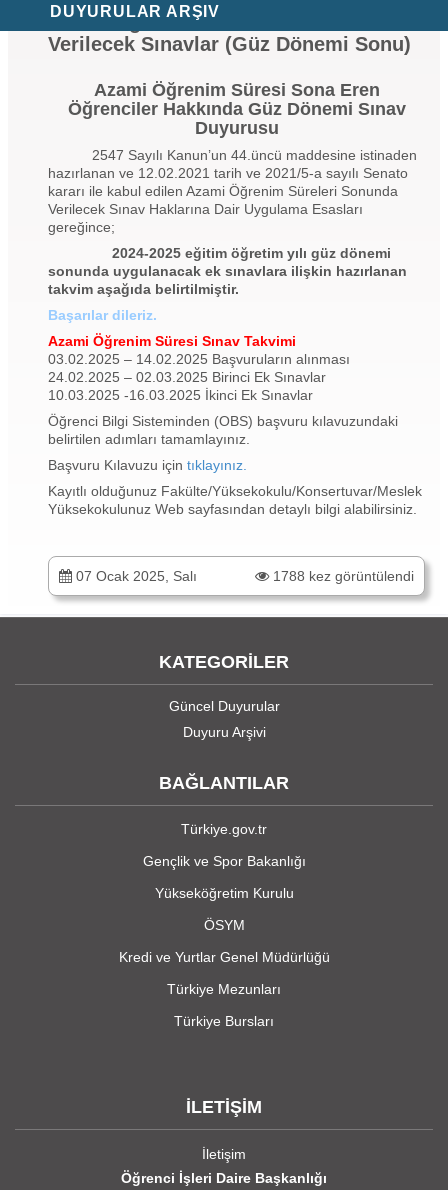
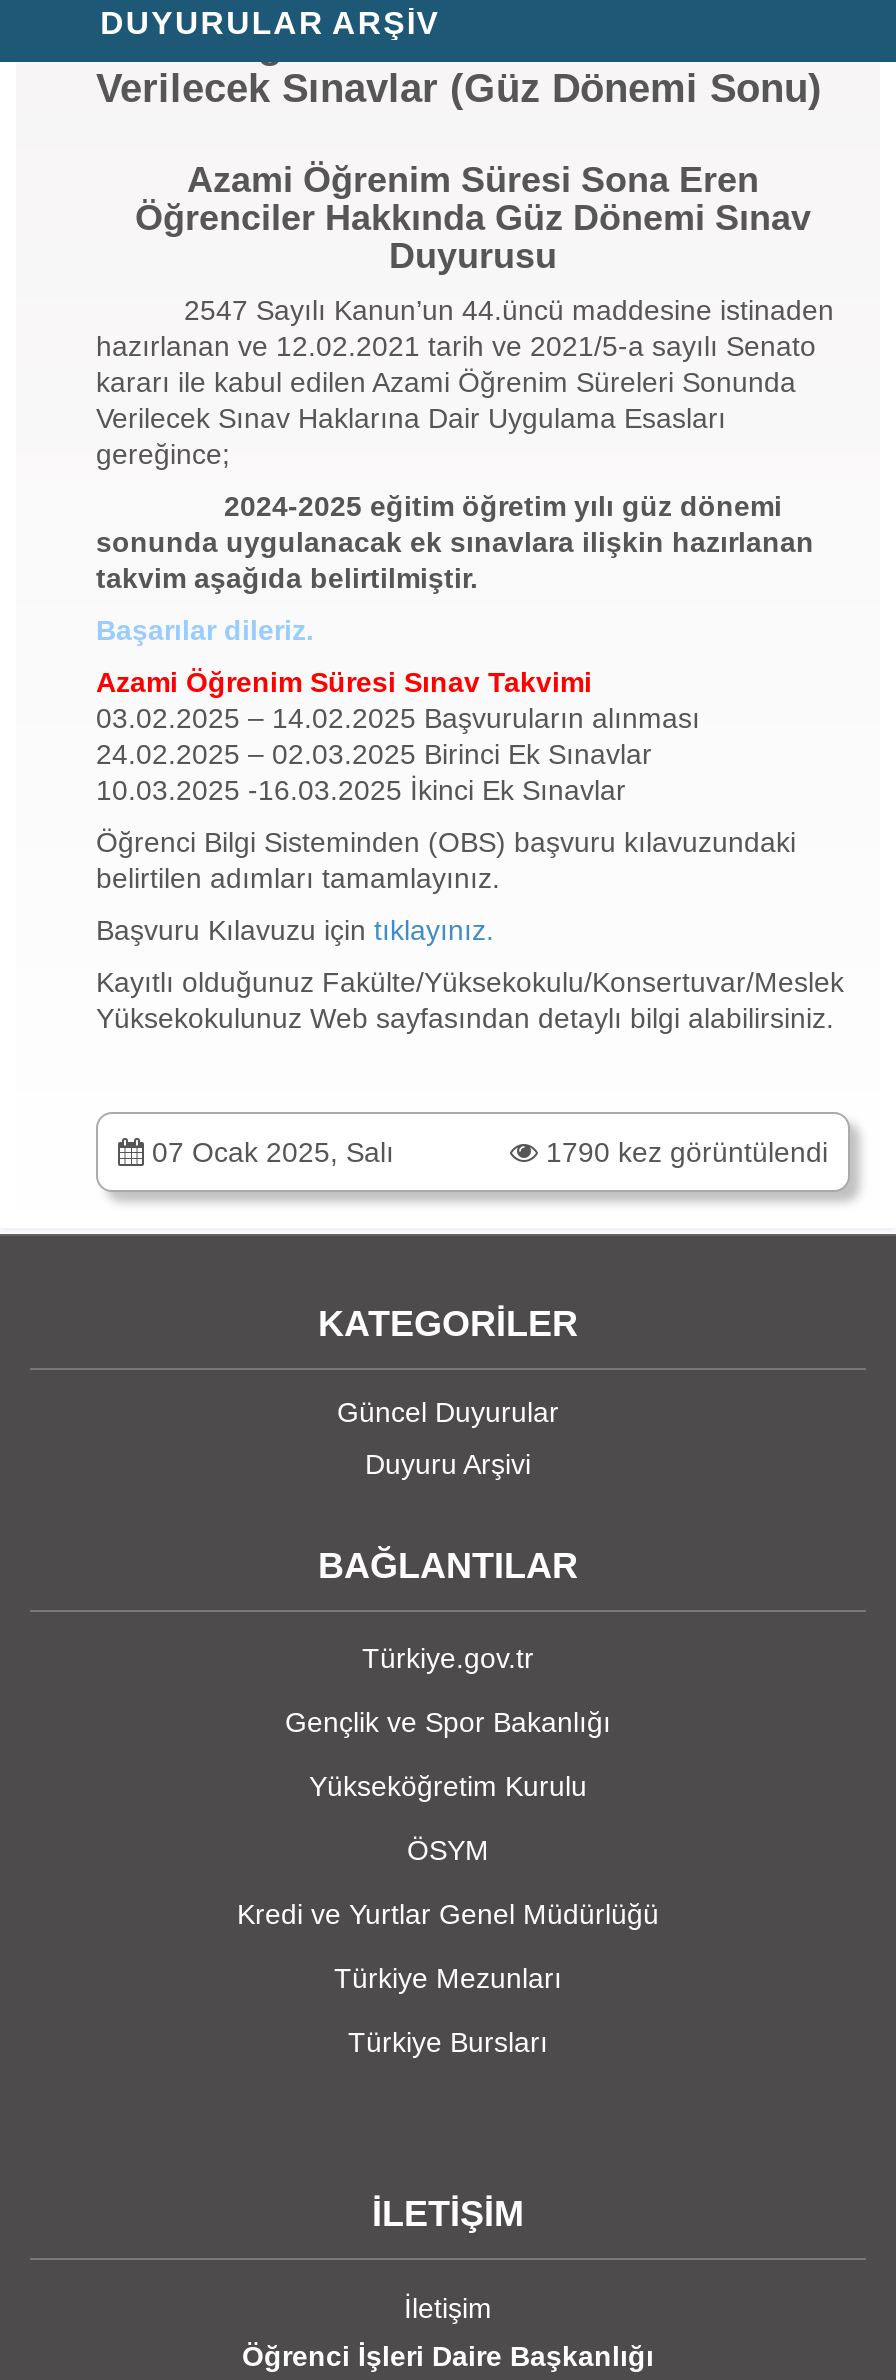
[269,568,414,584] 1788 kez görüntülendi -> [538,1136,828,1168] 1790 kez görüntülendi

